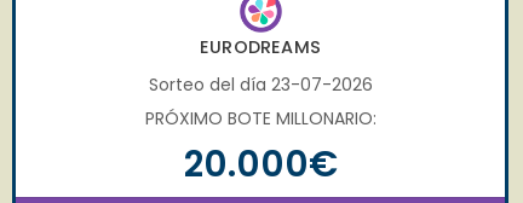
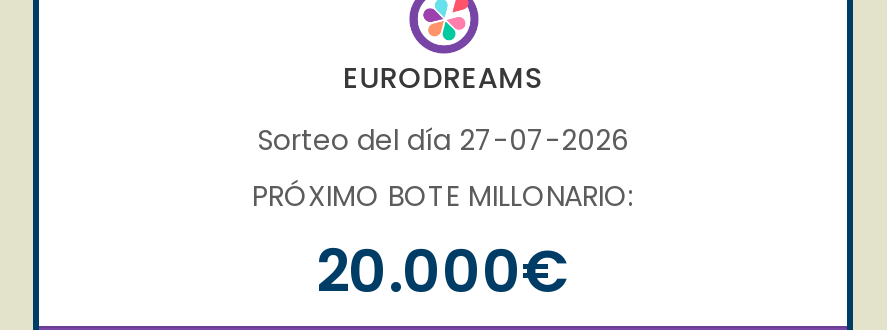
[148,72,372,97] Sorteo del día 23-07-2026 -> [257,120,629,160] Sorteo del día 27-07-2026

